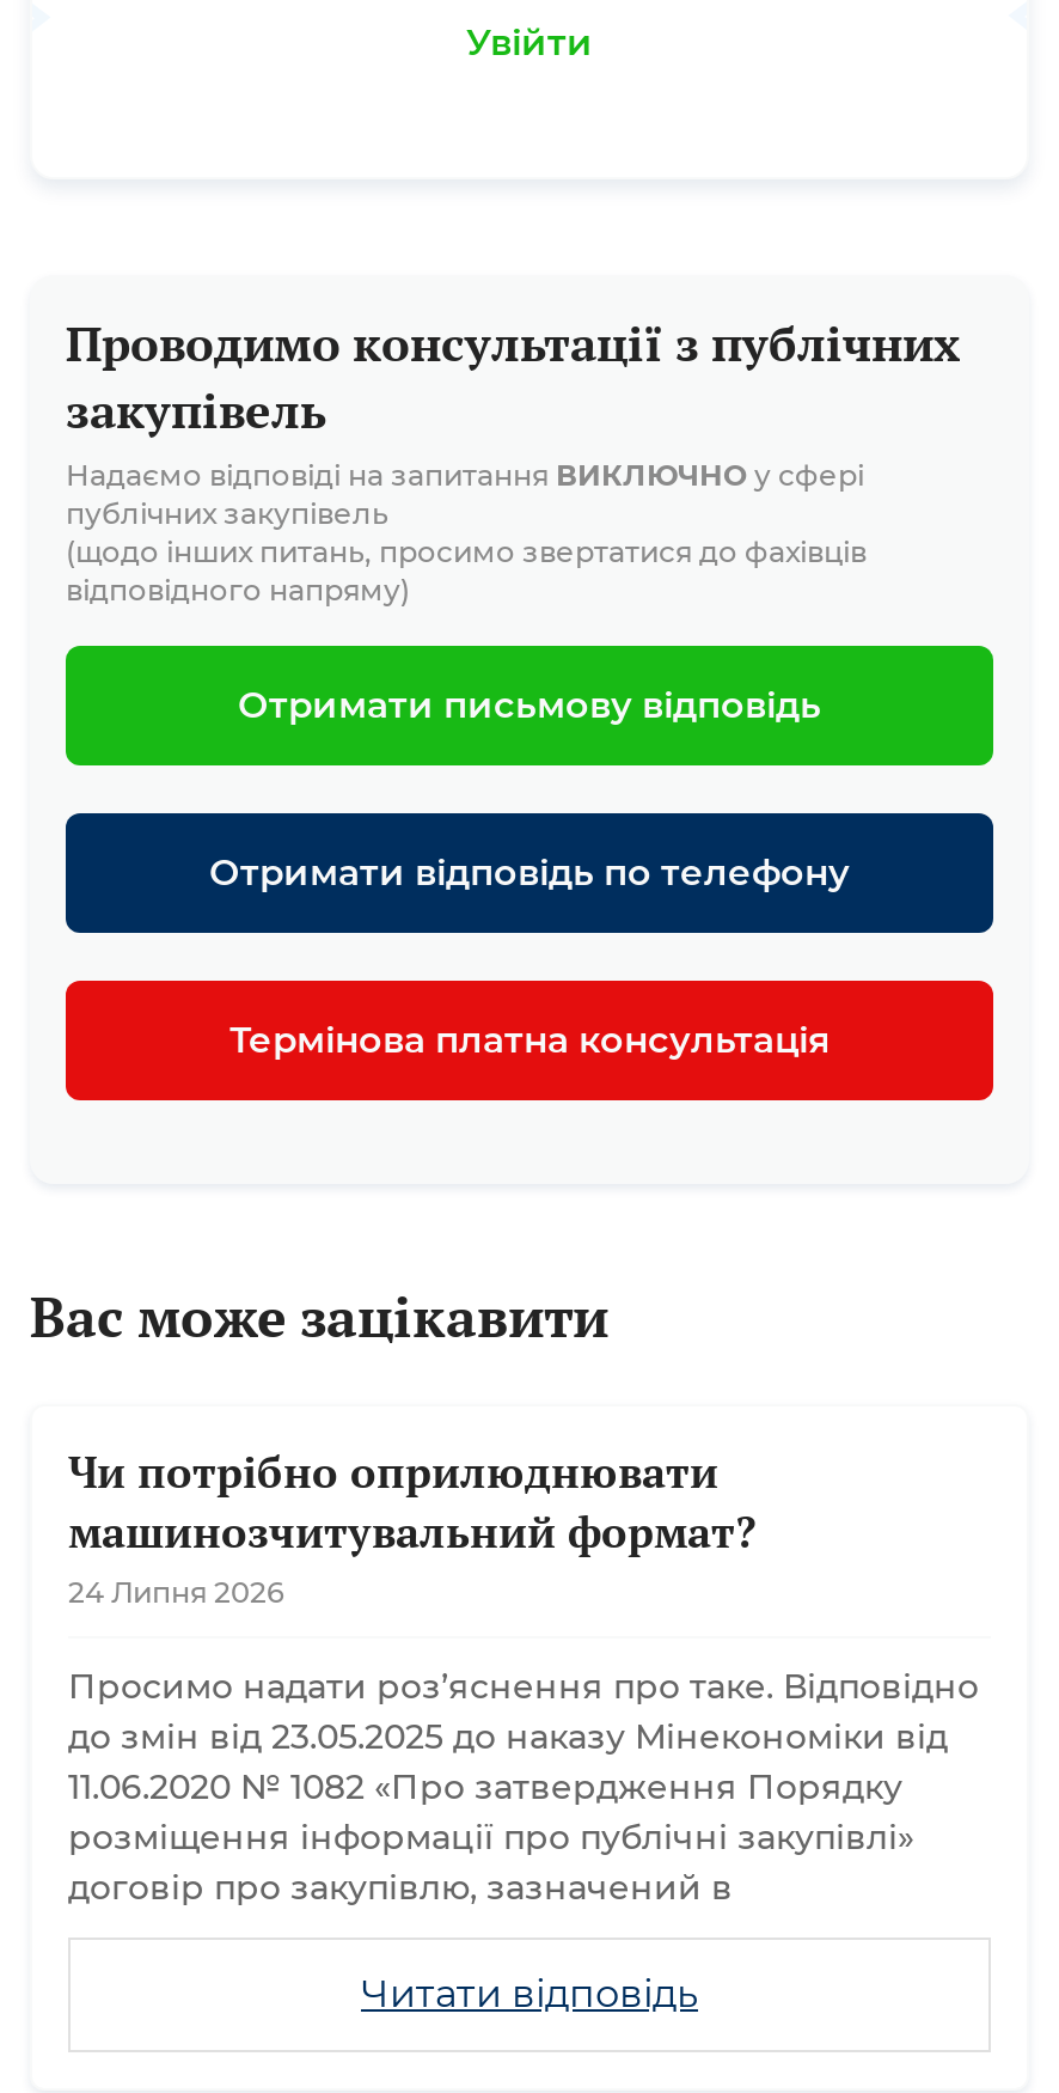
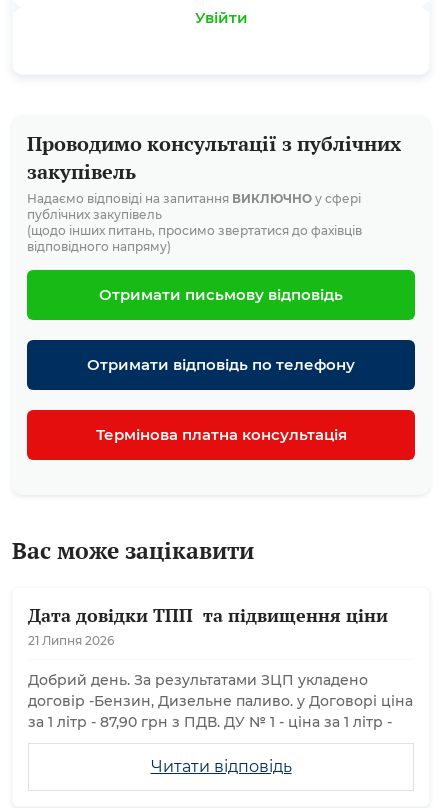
[68,1442,757,1610] Чи потрібно оприлюднювати | машинозчитувальний формат? | 24 Липня 2026 -> [28,603,388,648] Дата довідки ТПП та підвищення ціни | 21 Липня 2026
[68,1665,979,1909] Просимо надати роз’яснення про таке. Відповідно | до змін від 23.05.2025 до наказу Мінекономіки від | 11.06.2020 № 1082 «Про затвердження Порядку | розміщення інформації про публічні закупівлі» | договір про закупівлю, зазначений в -> [28,671,413,731] Добрий день. За результатами ЗЦП укладено | договір -Бензин, Дизельне паливо. у Договорі ціна | за 1 літр - 87,90 грн з ПДВ. ДУ № 1 - ціна за 1 літр -

